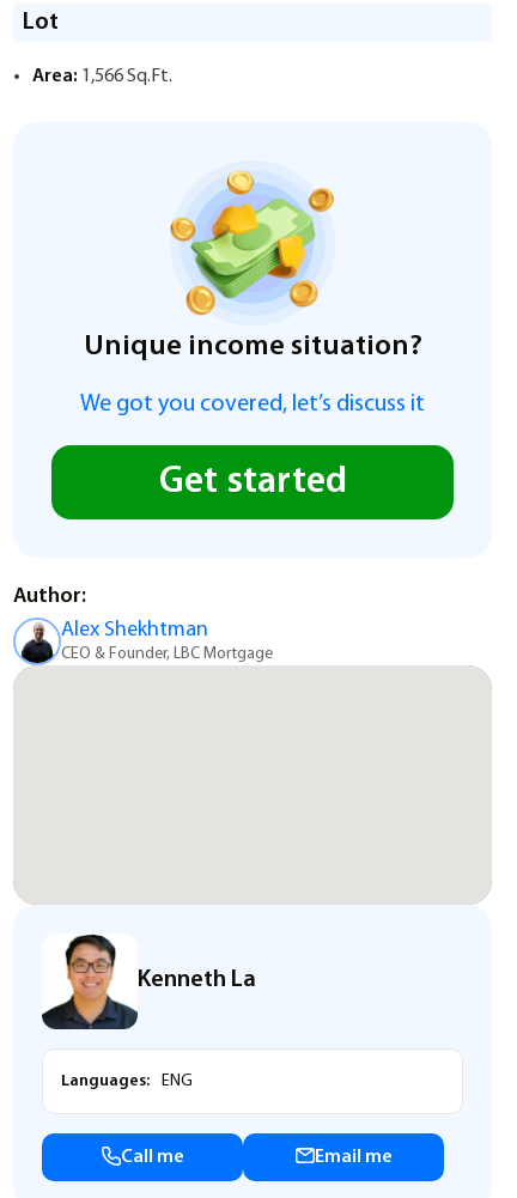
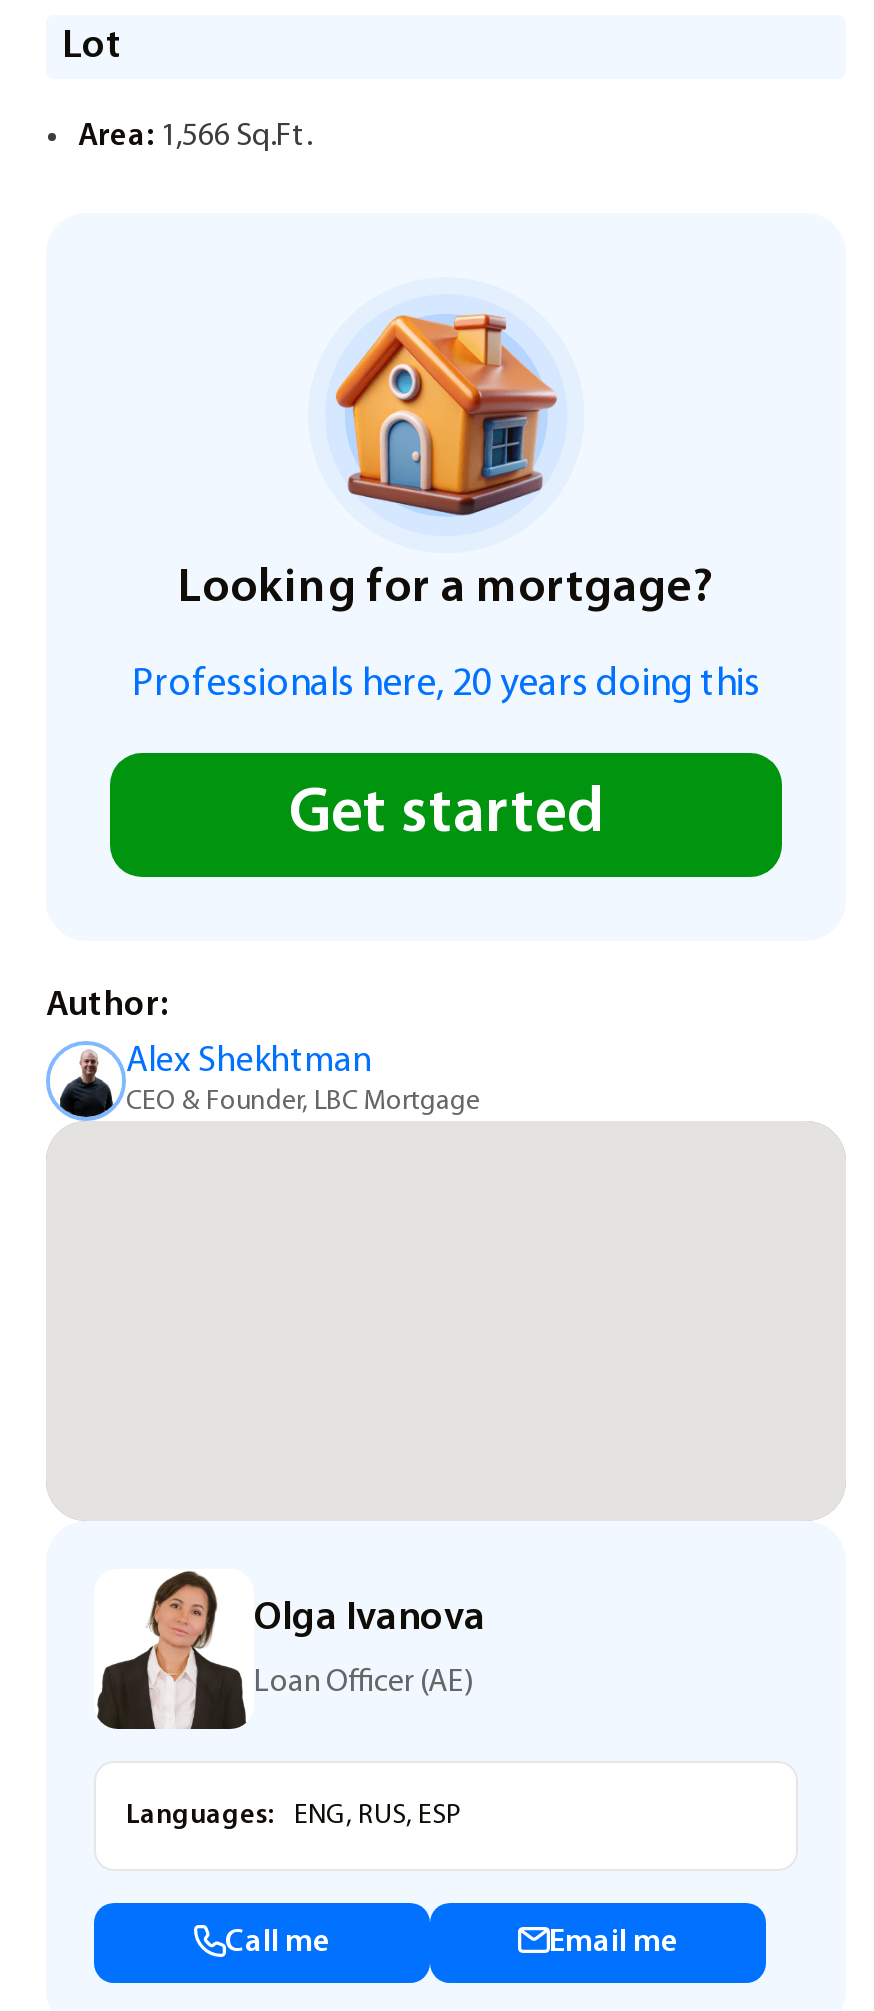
[83,170,422,361] [image] | Unique income situation? -> [178,295,714,613] [image] | Looking for a mortgage?
[80,392,425,416] We got you covered, let’s discuss it -> [132,665,760,705] Professionals here, 20 years doing this
[41,934,256,1030] [image] | Kenneth La -> [94,1571,486,1729] [image] | Olga Ivanova | Loan Officer (AE)
[61,1072,193,1090] Languages: ENG -> [126,1801,462,1831] Languages: ENG, RUS, ESP

